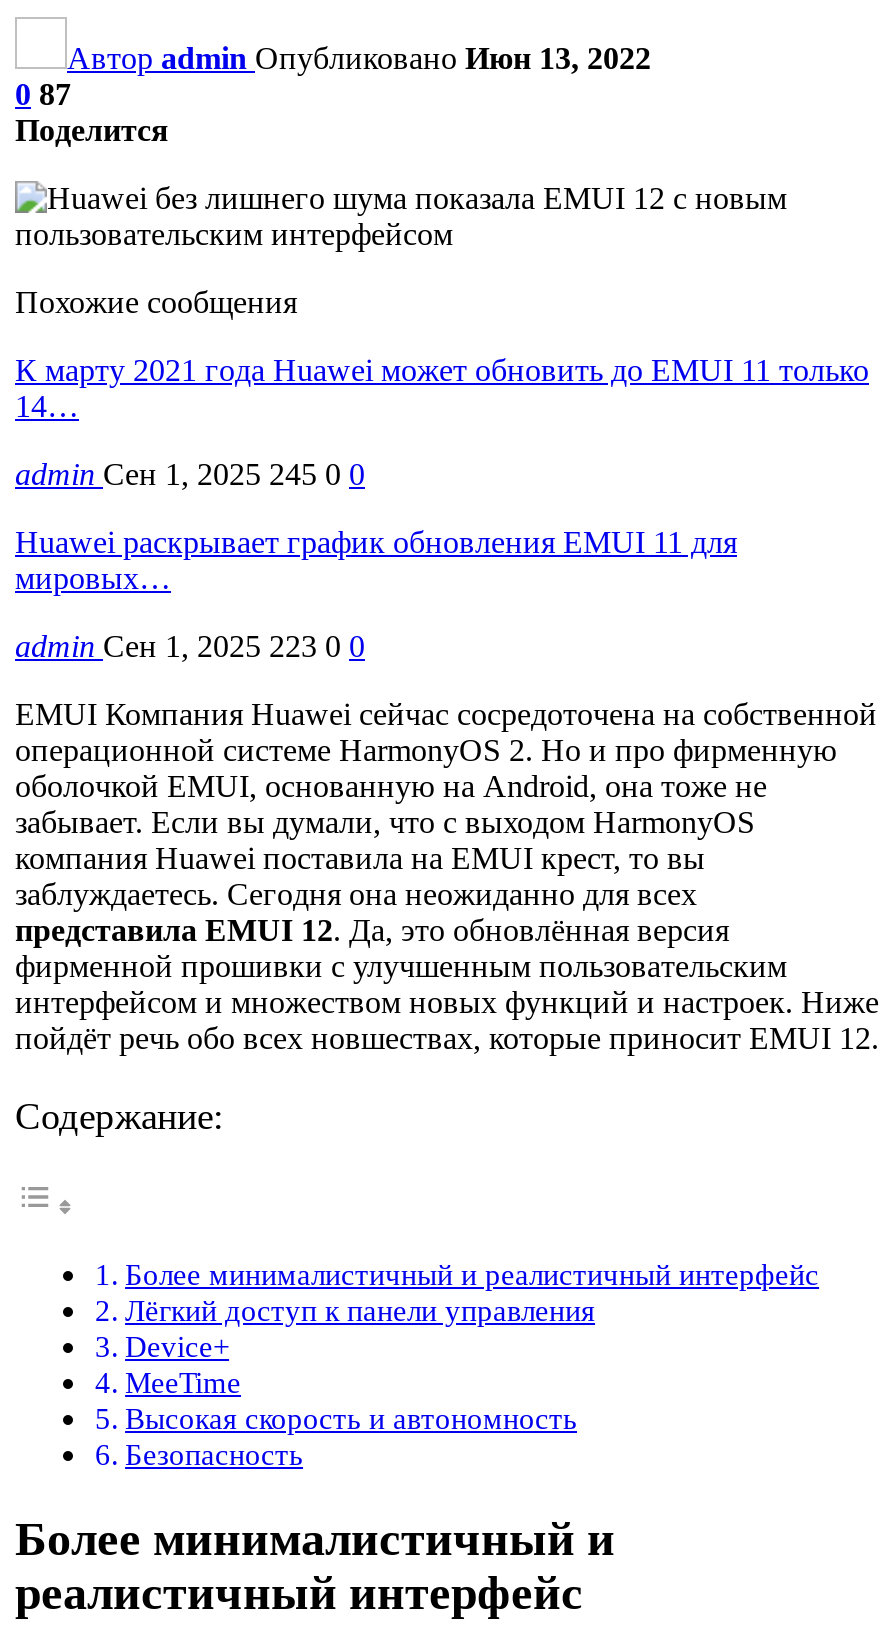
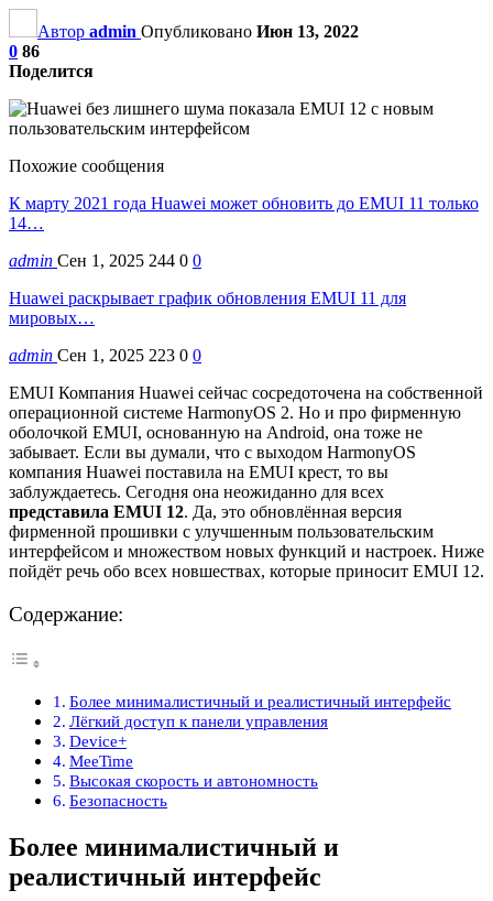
[15,77,71,111] 0 87 -> [9,42,40,60] 0 86
[15,457,365,491] admin Сен 1, 2025 245 0 0 -> [9,251,201,270] admin Сен 1, 2025 244 0 0

